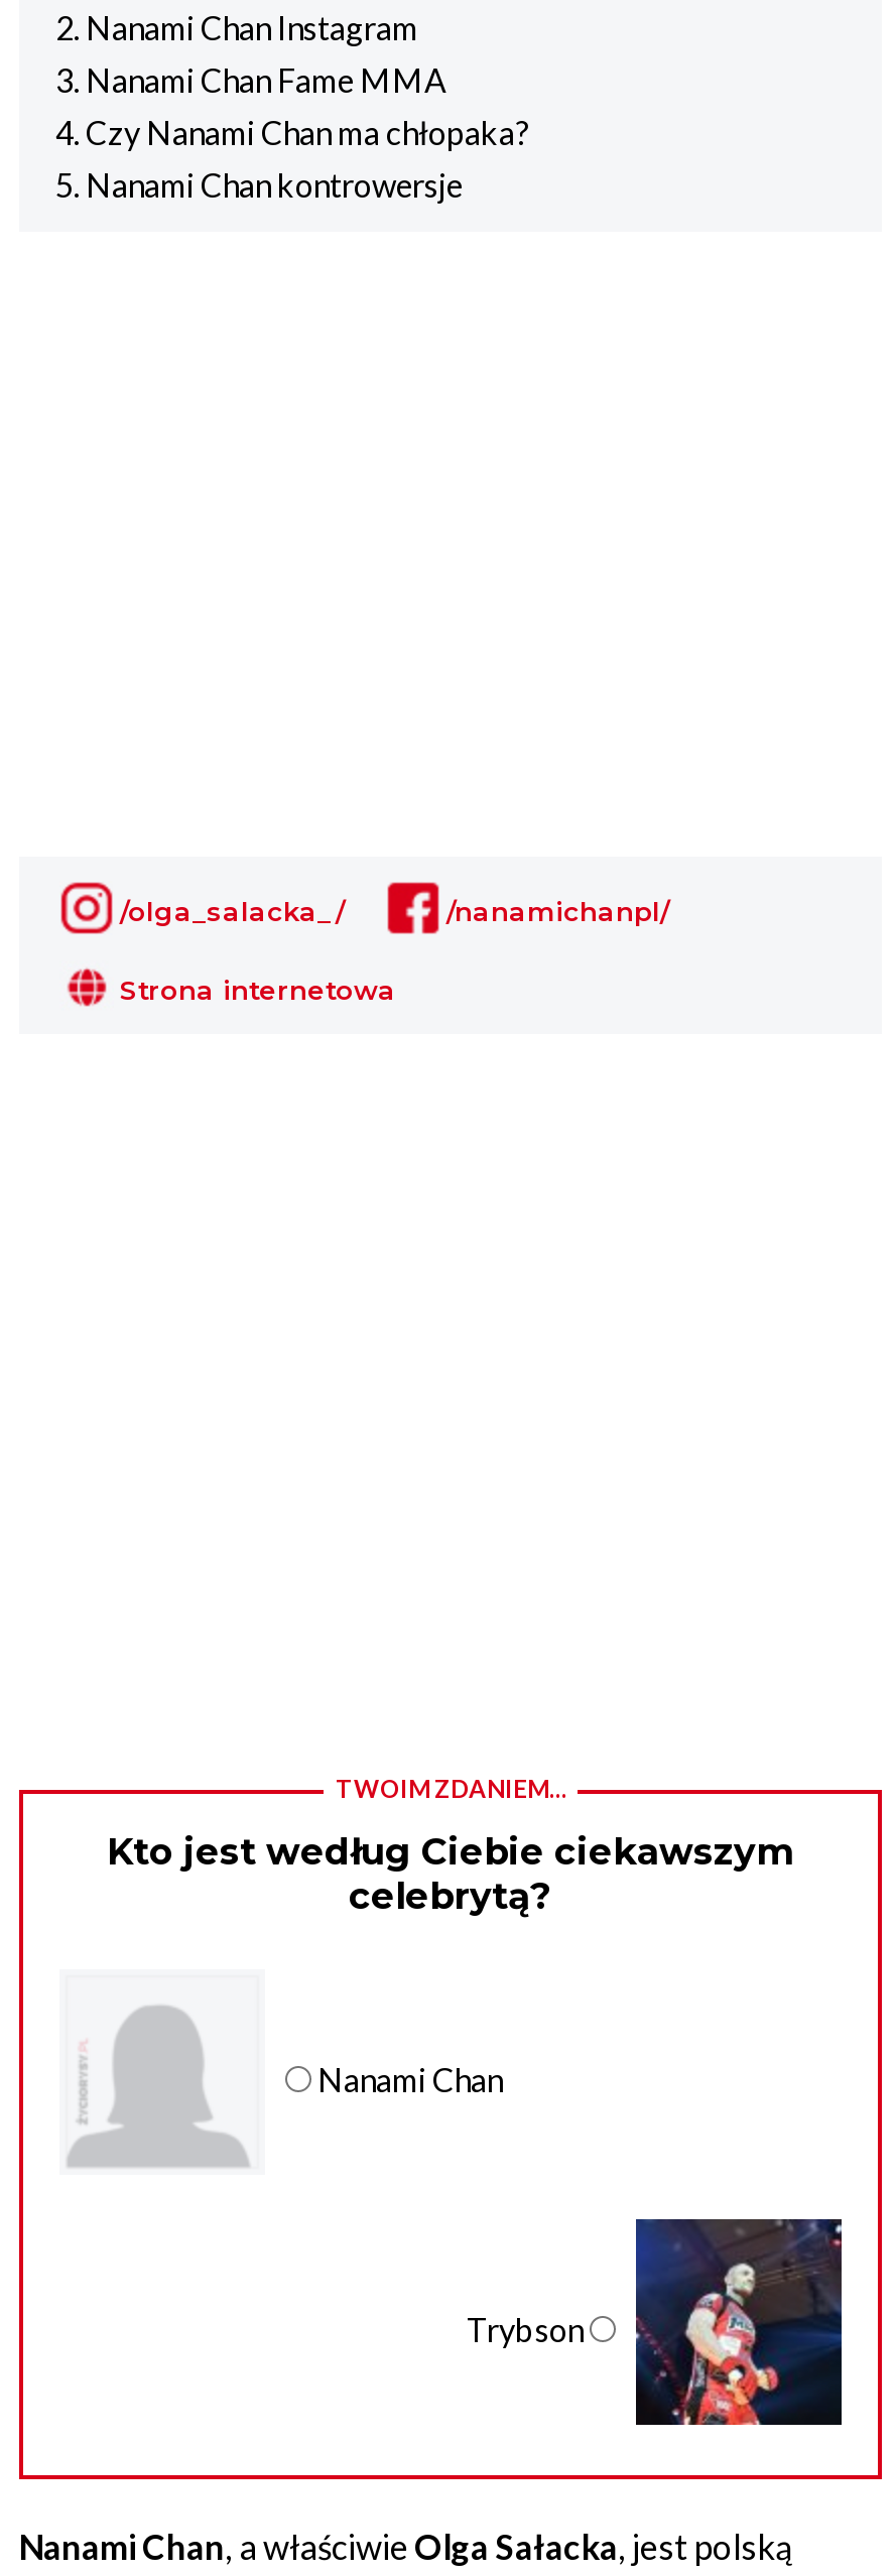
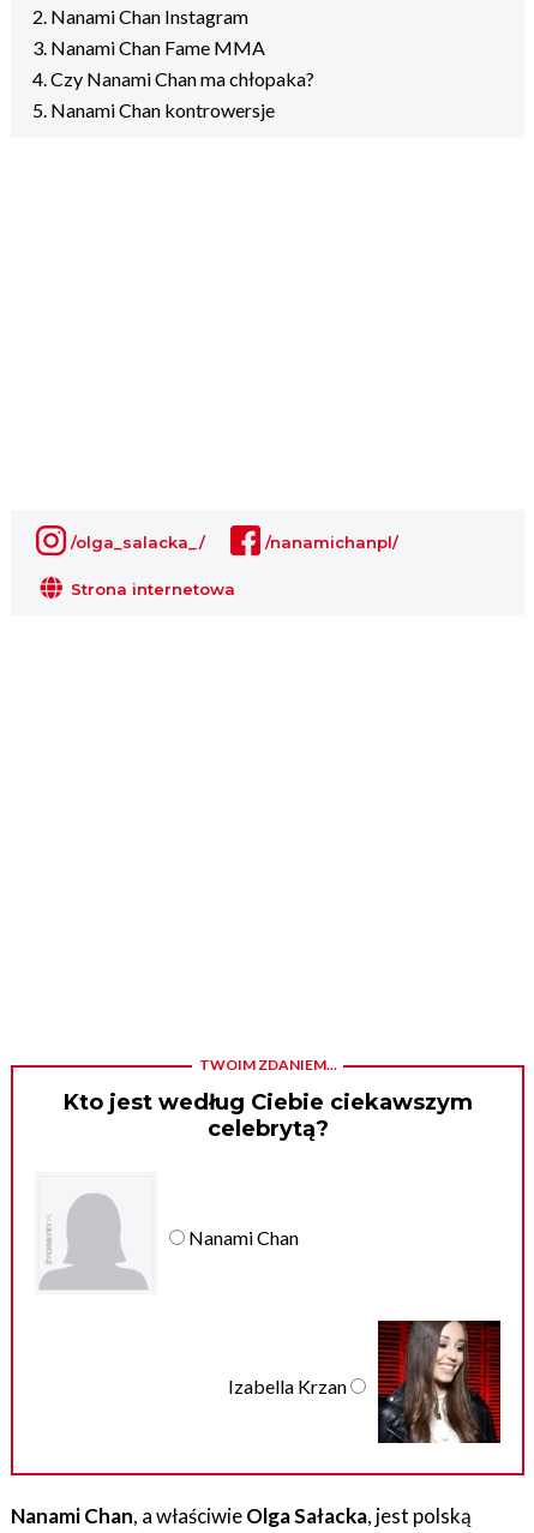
[467,2217,844,2427] [image] | Trybson -> [228,1319,502,1444] [image] | Izabella Krzan

